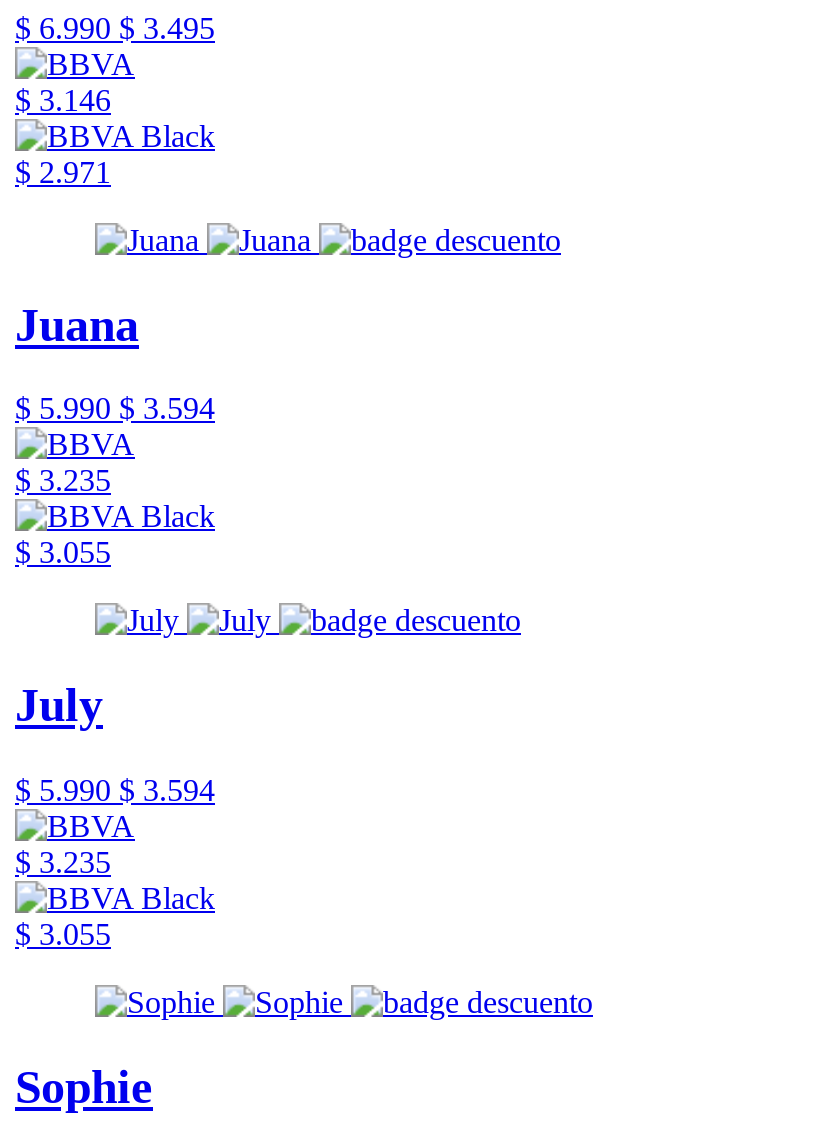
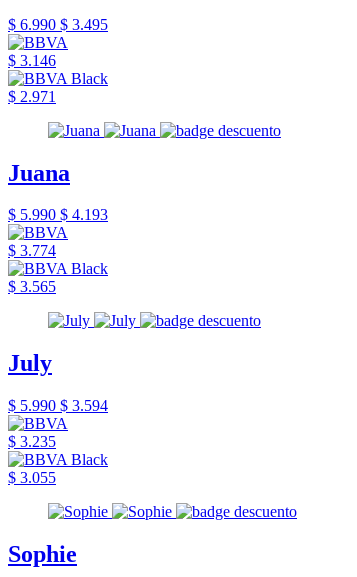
[15,392,215,426] $ 5.990 $ 3.594 -> [8,206,108,223] $ 5.990 $ 4.193
[15,464,111,498] $ 3.235 -> [8,242,56,259] $ 3.774
[15,536,111,570] $ 3.055 -> [8,278,56,295] $ 3.565

